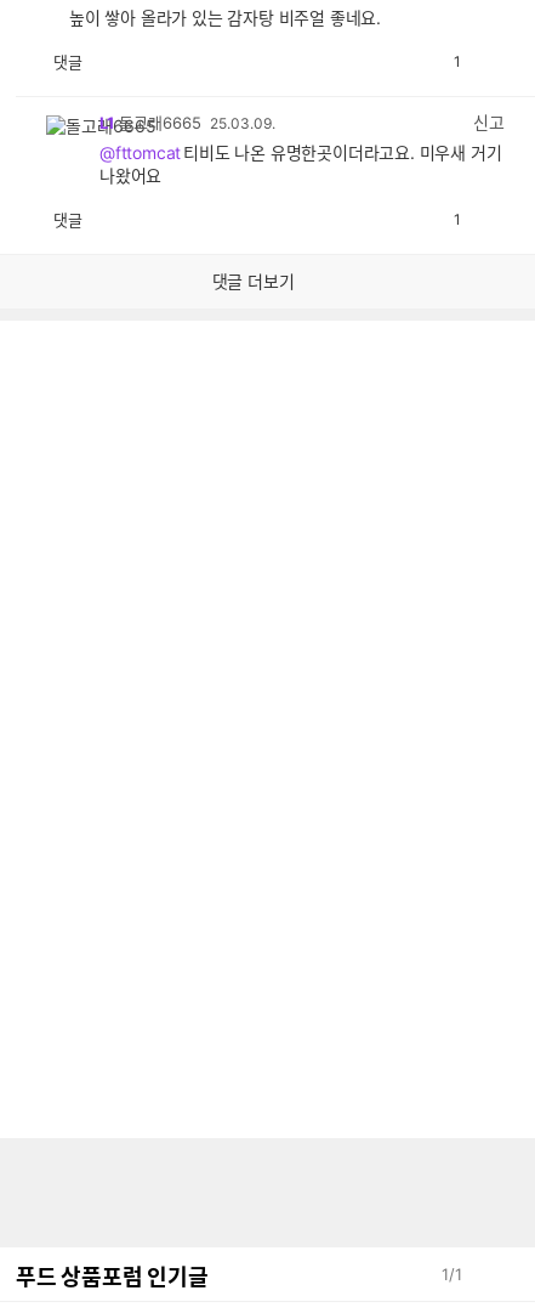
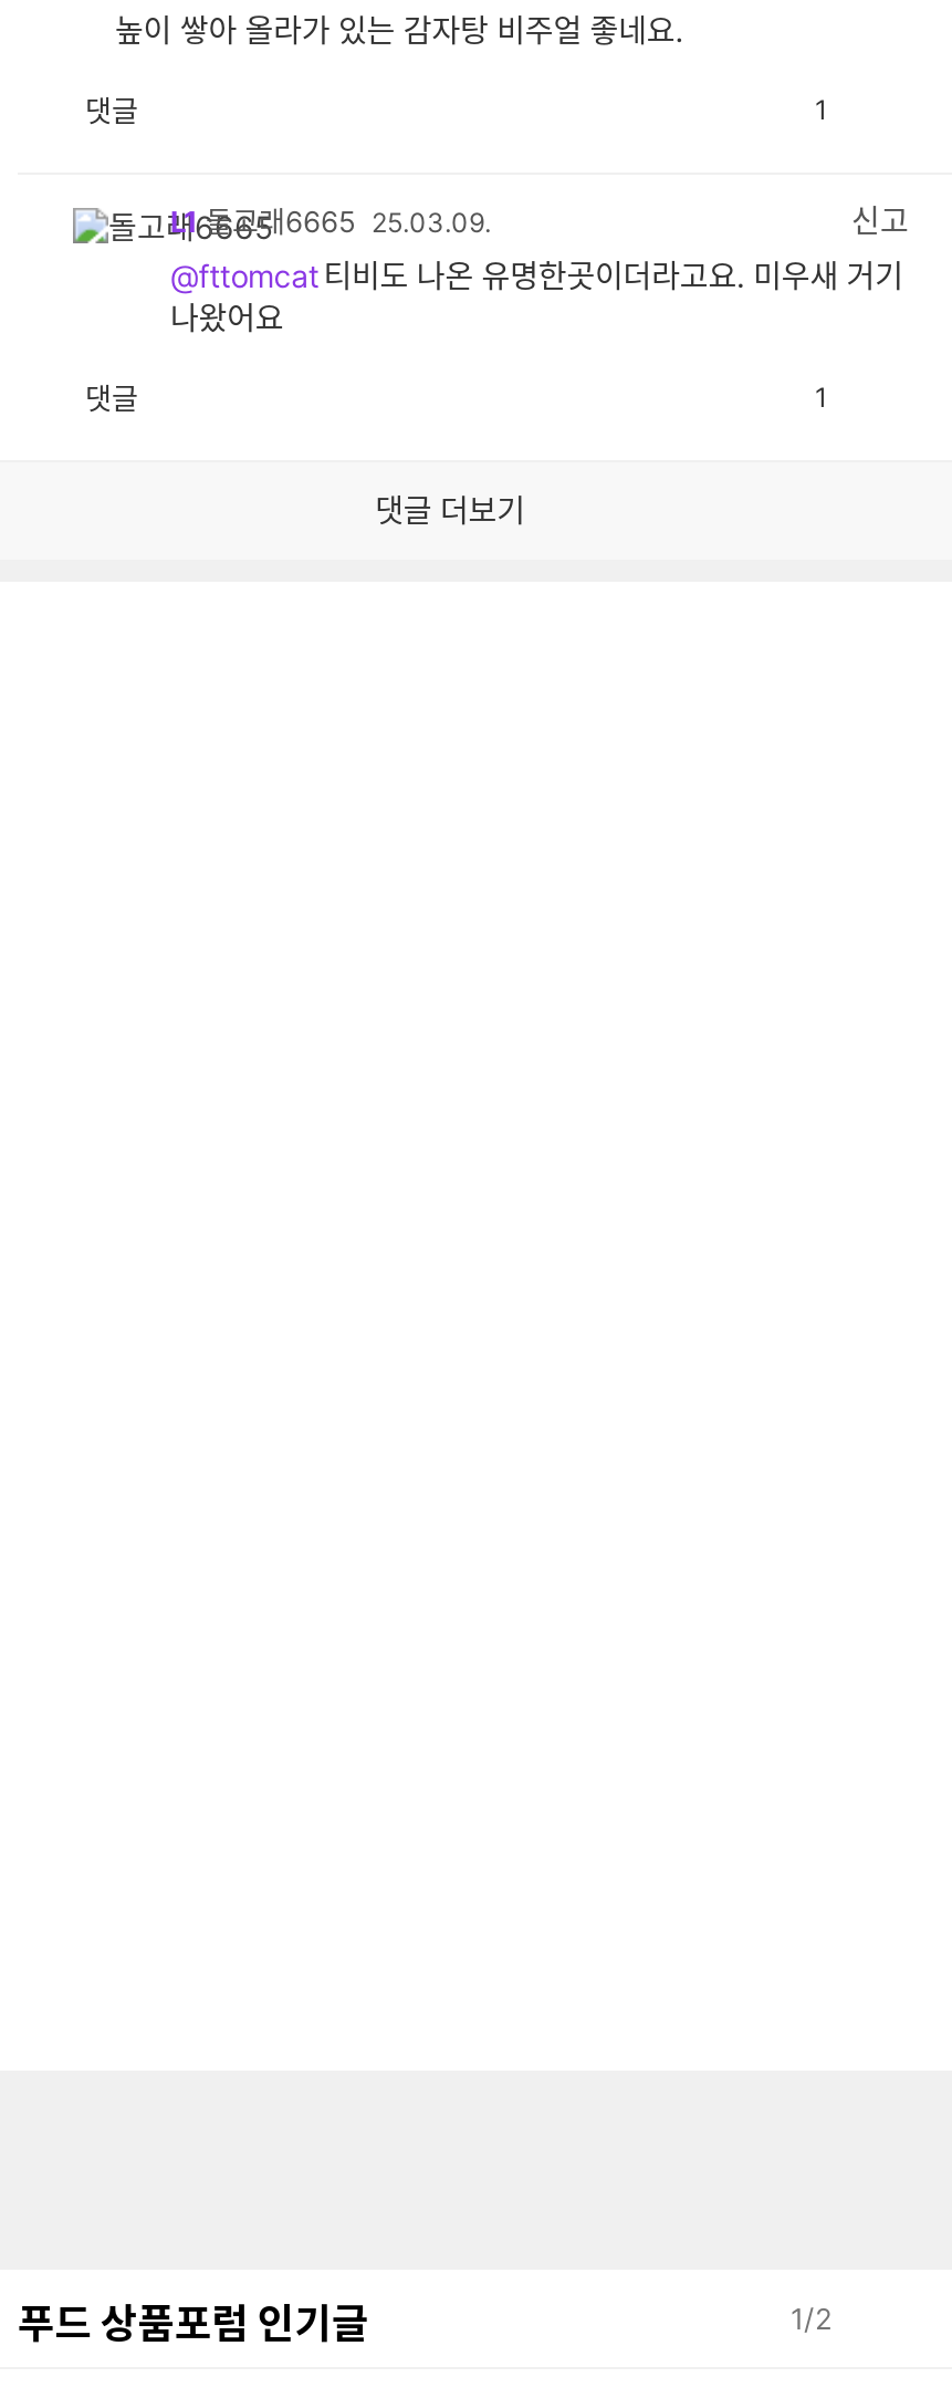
[441,1265,462,1284] 1/1 -> [791,2302,833,2337] 1/2

